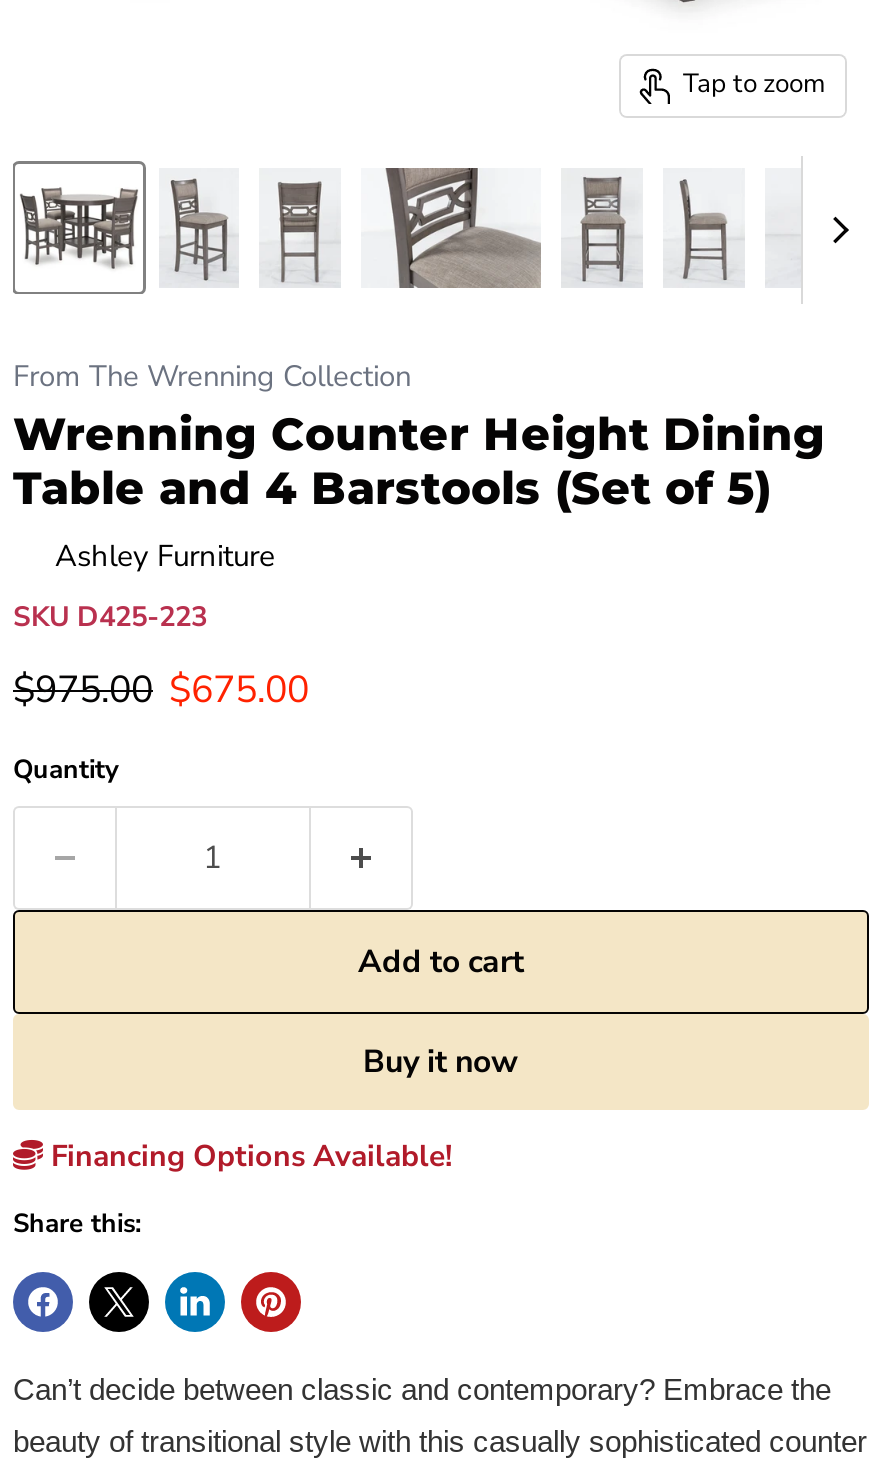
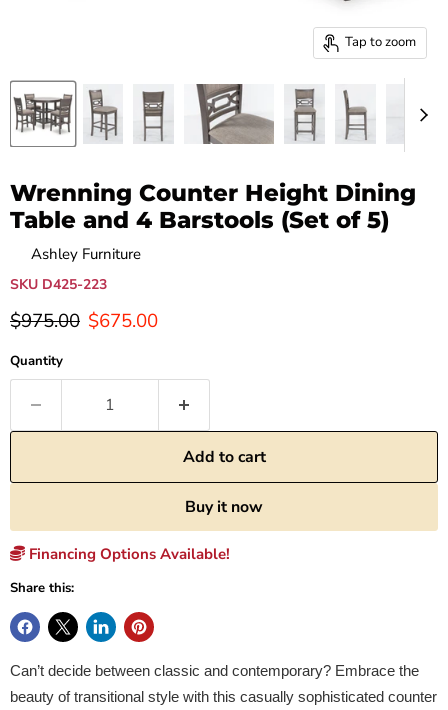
[13,355,411,395] From The Wrenning Collection -> none

